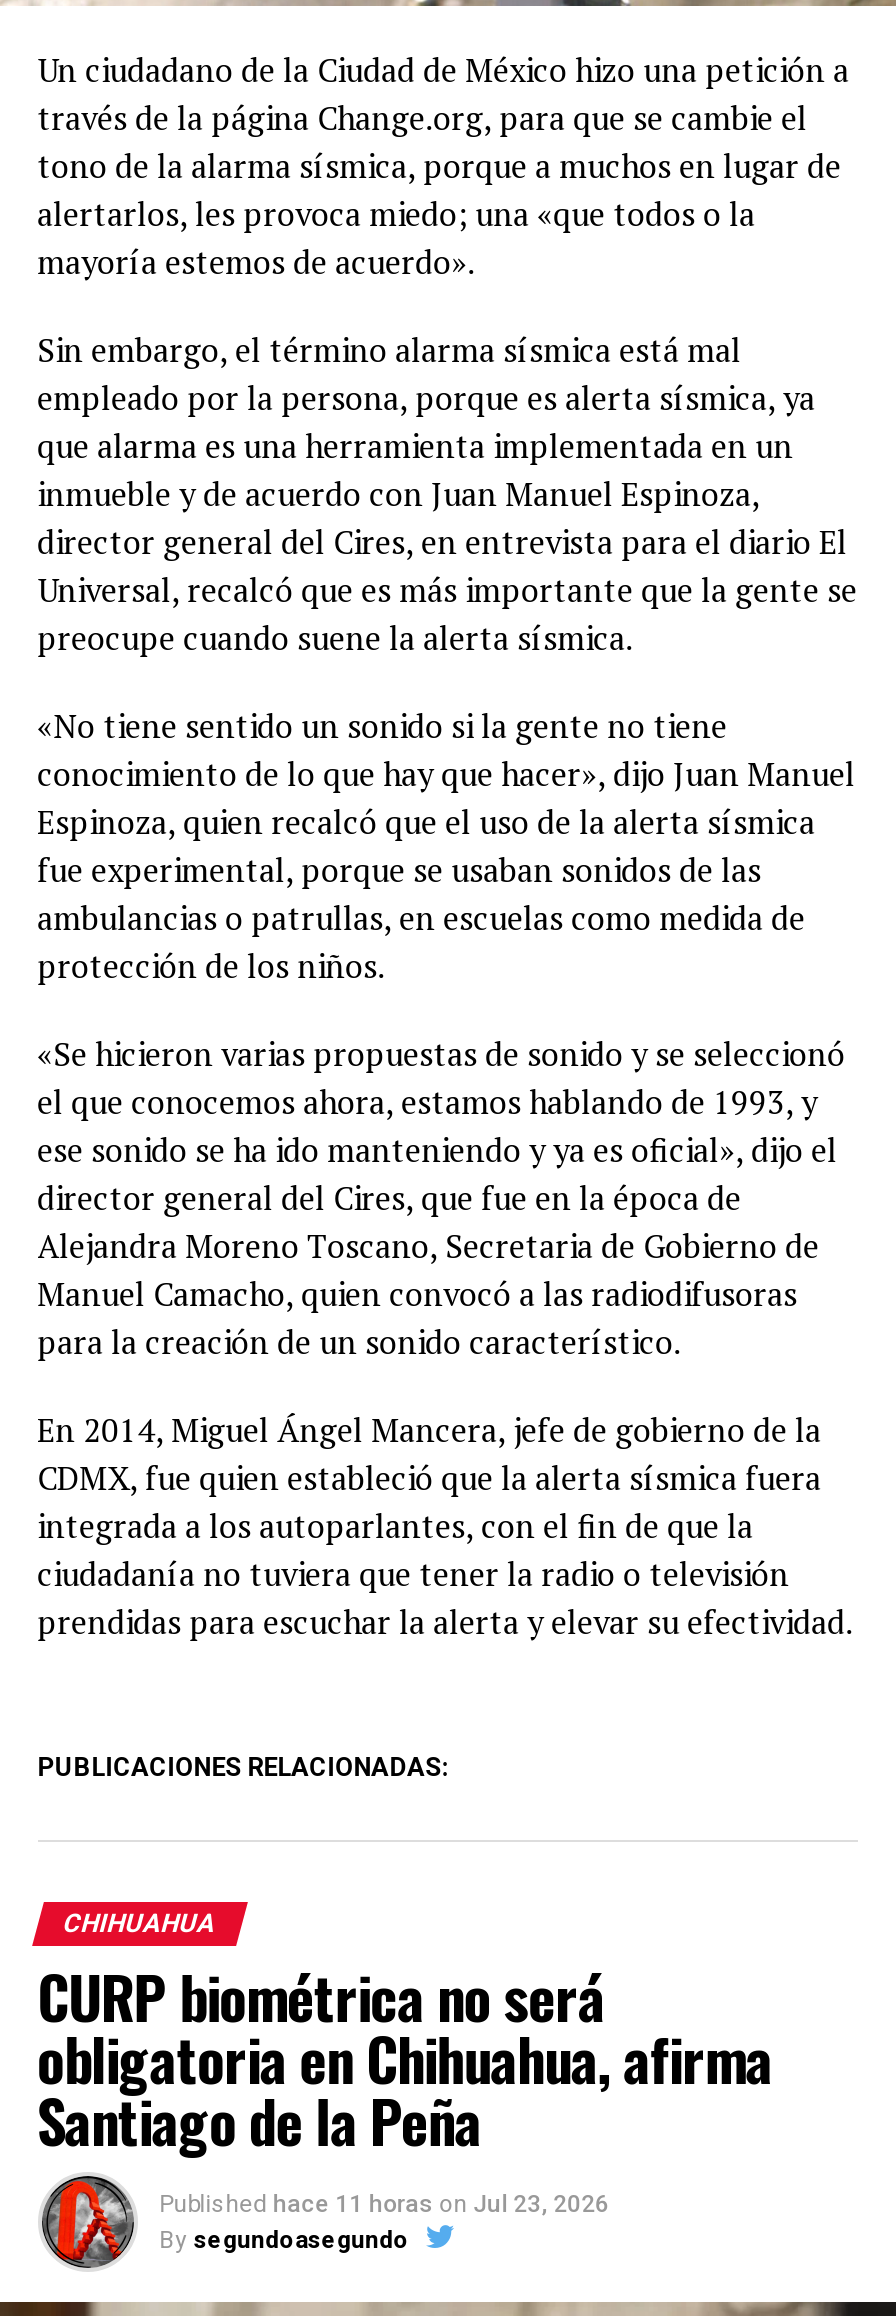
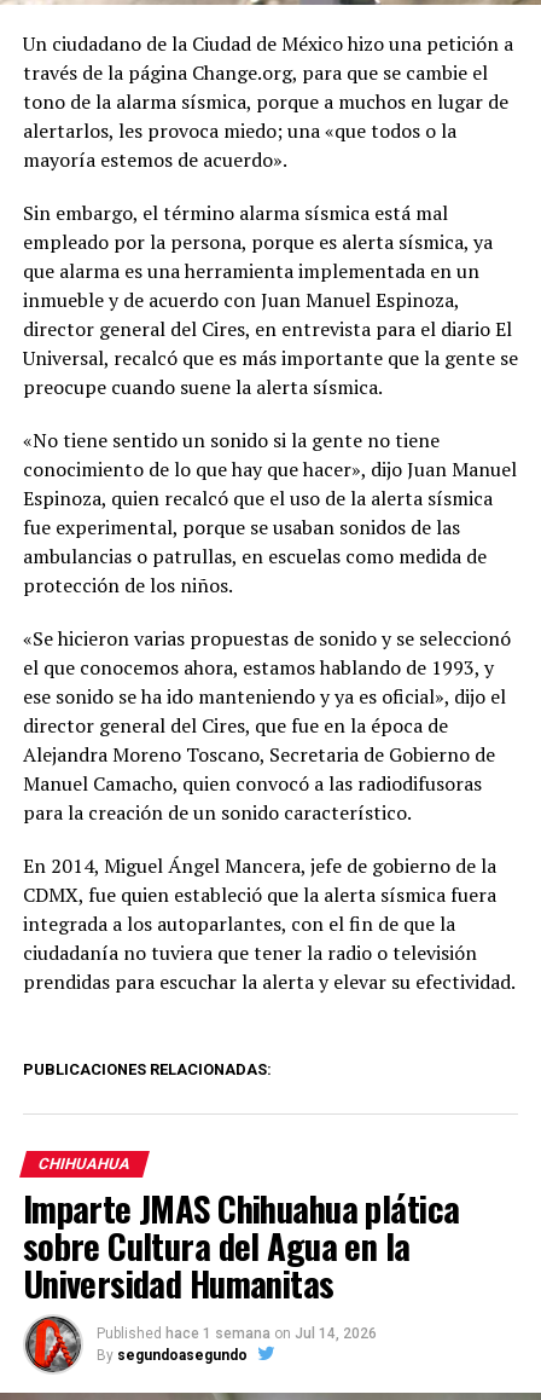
[37,1955,772,2219] CURP biométrica no será | obligatoria en Chihuahua, afirma | Santiago de la Peña | Published hace 11 horas on Jul 23, 2026 -> [23,1182,459,1341] Imparte JMAS Chihuahua plática | sobre Cultura del Agua en la | Universidad Humanitas | Published hace 1 semana on Jul 14, 2026

